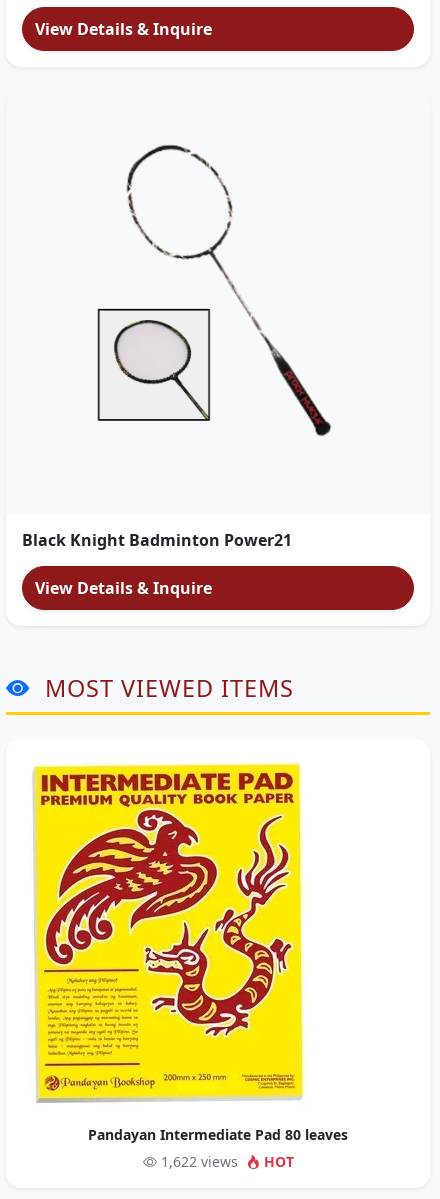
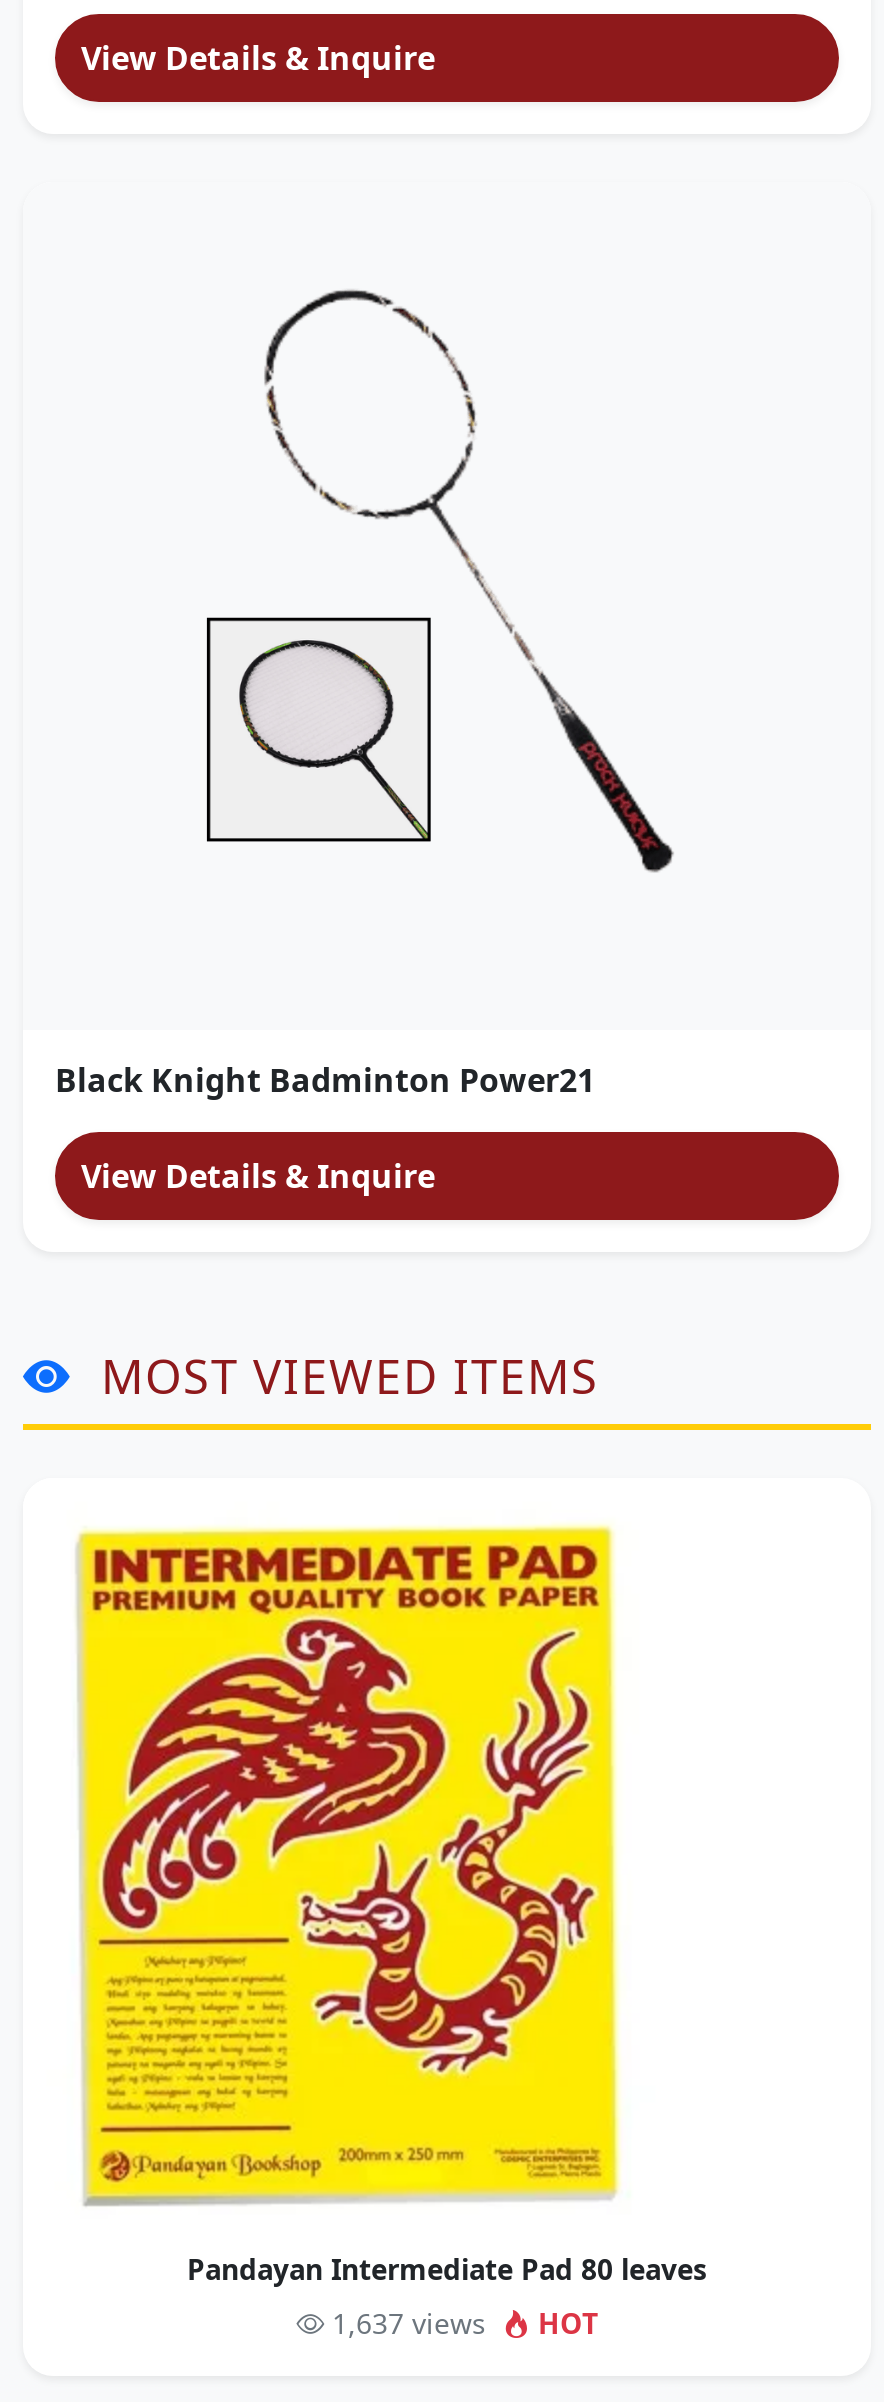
[156,1152,293,1171] 1,622 views HOT -> [324,2304,598,2342] 1,637 views HOT

